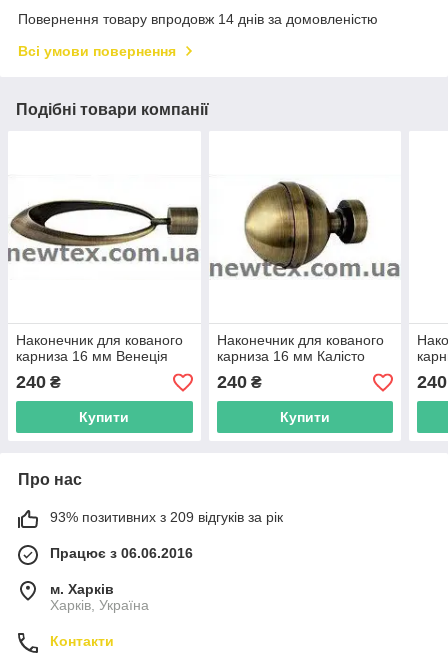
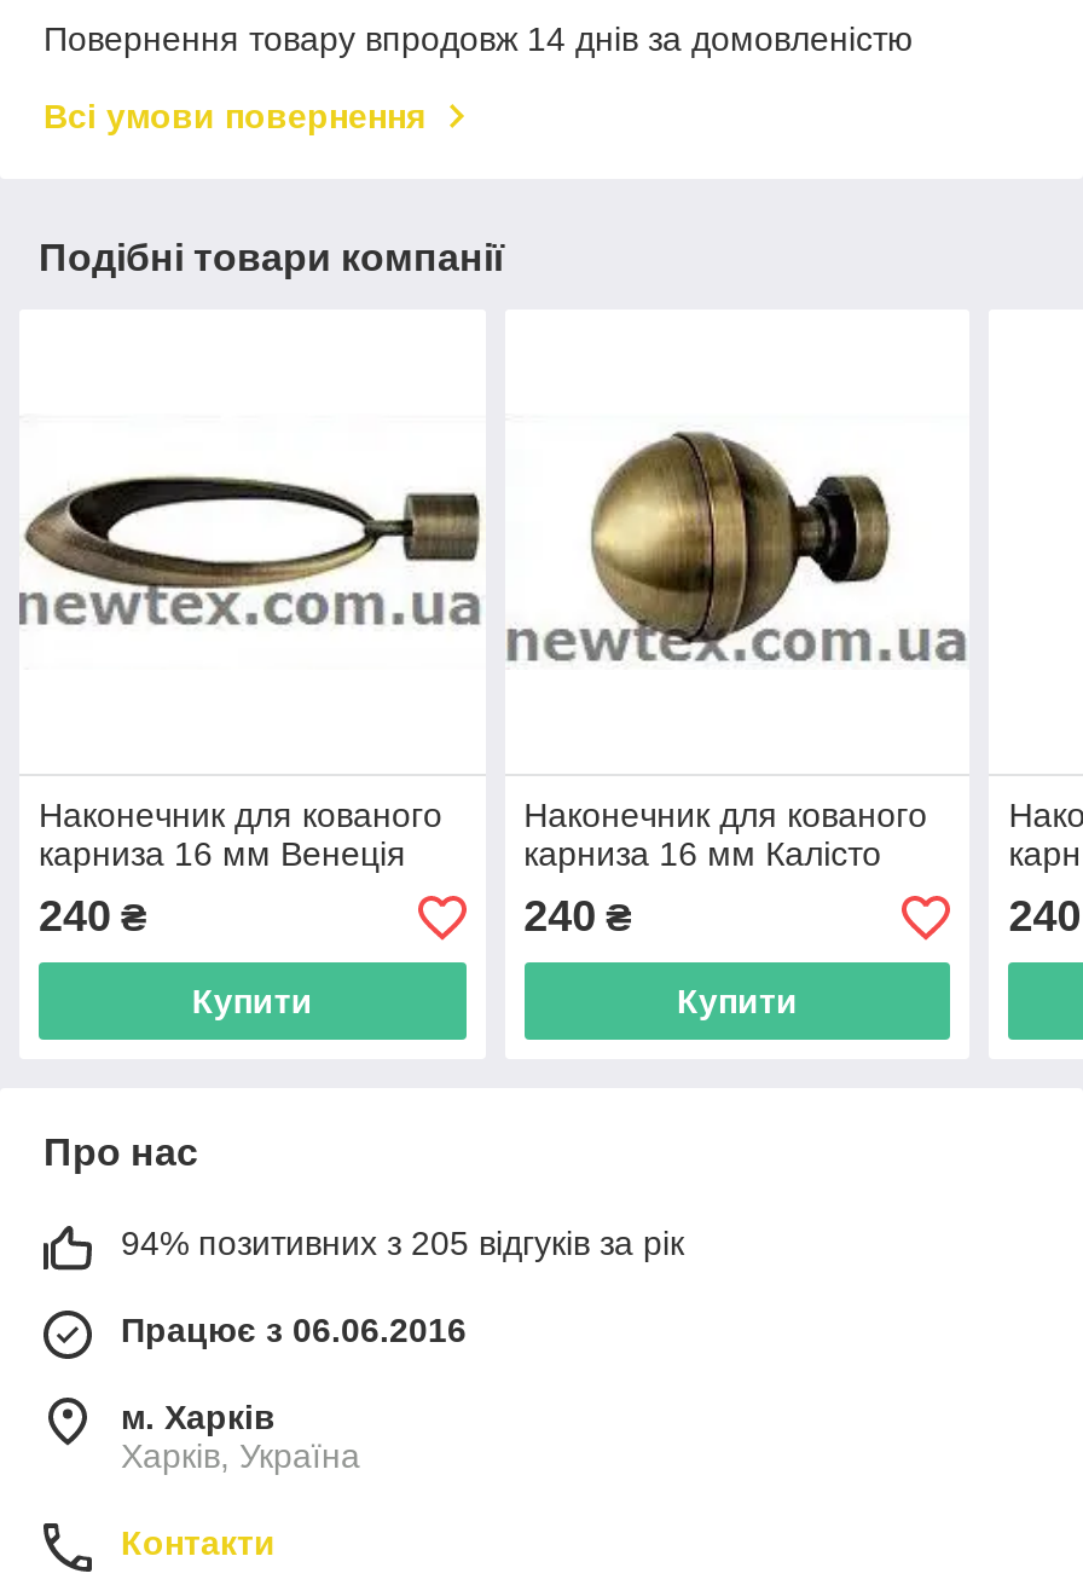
[50,509,283,525] 93% позитивних з 209 відгуків за рік -> [121,1224,684,1263] 94% позитивних з 205 відгуків за рік

